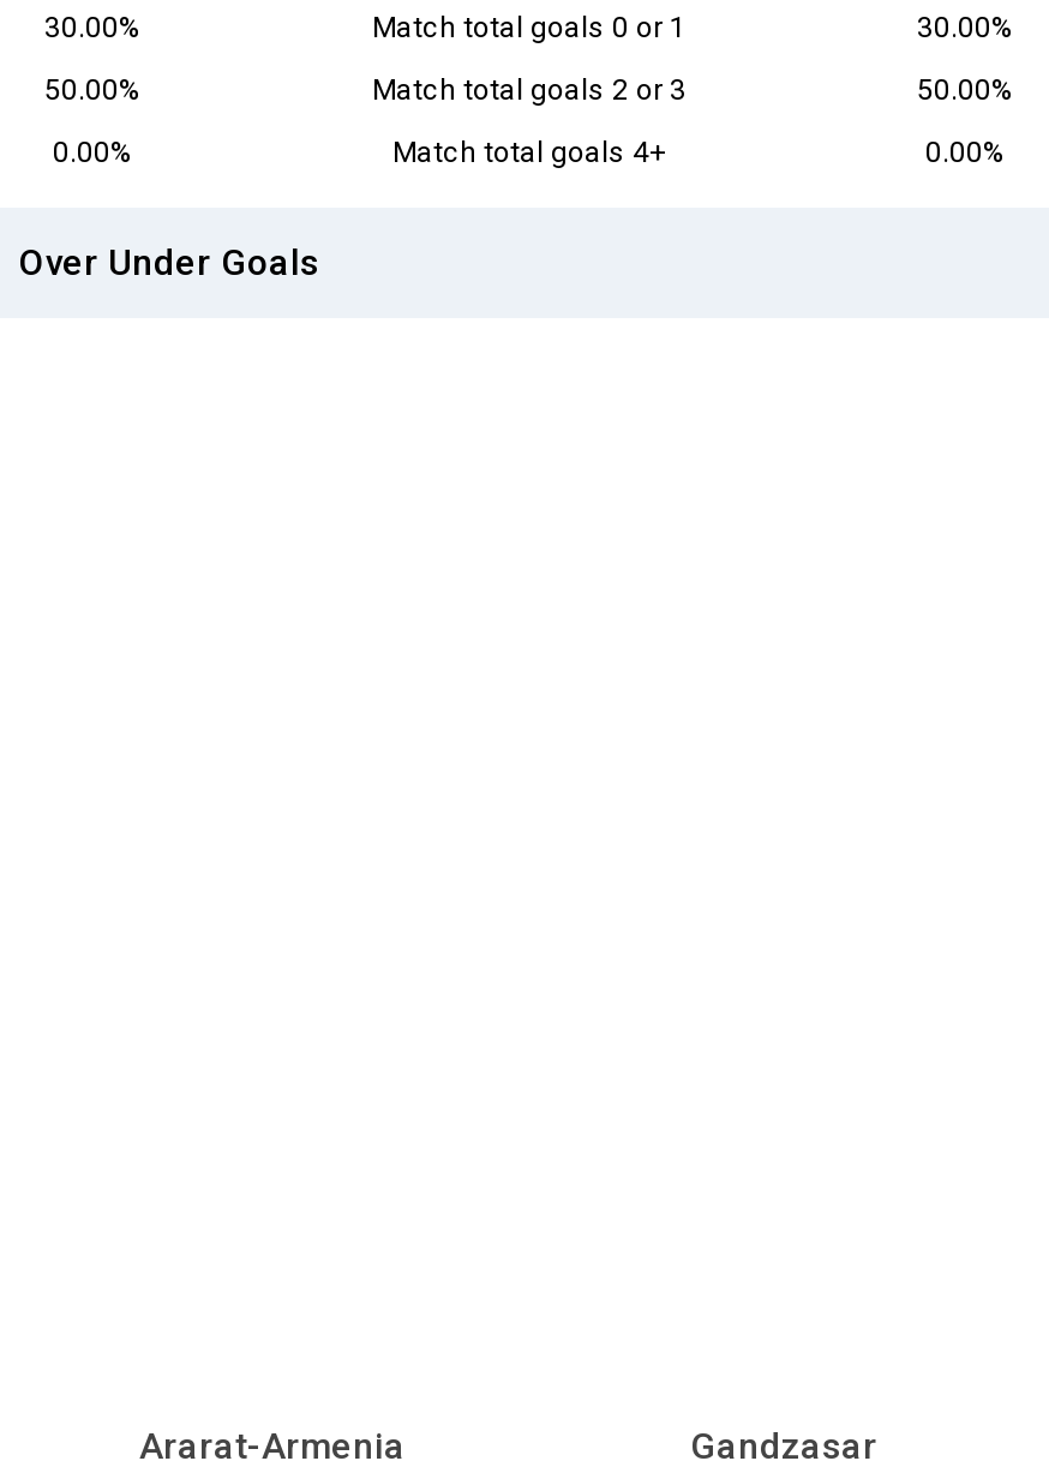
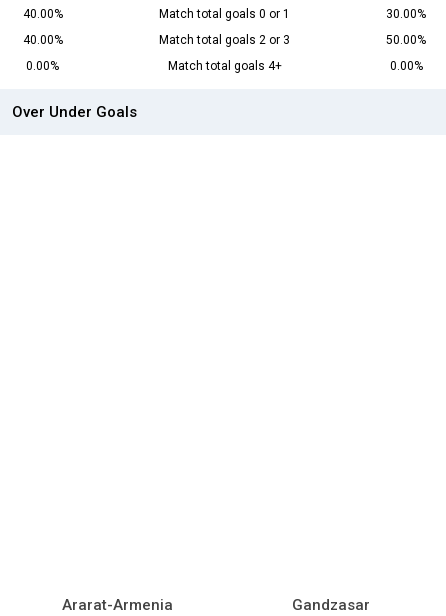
[44,11,140,45] 30.00% -> [22,7,62,21] 40.00%
[44,74,140,107] 50.00% -> [22,33,62,47] 40.00%

